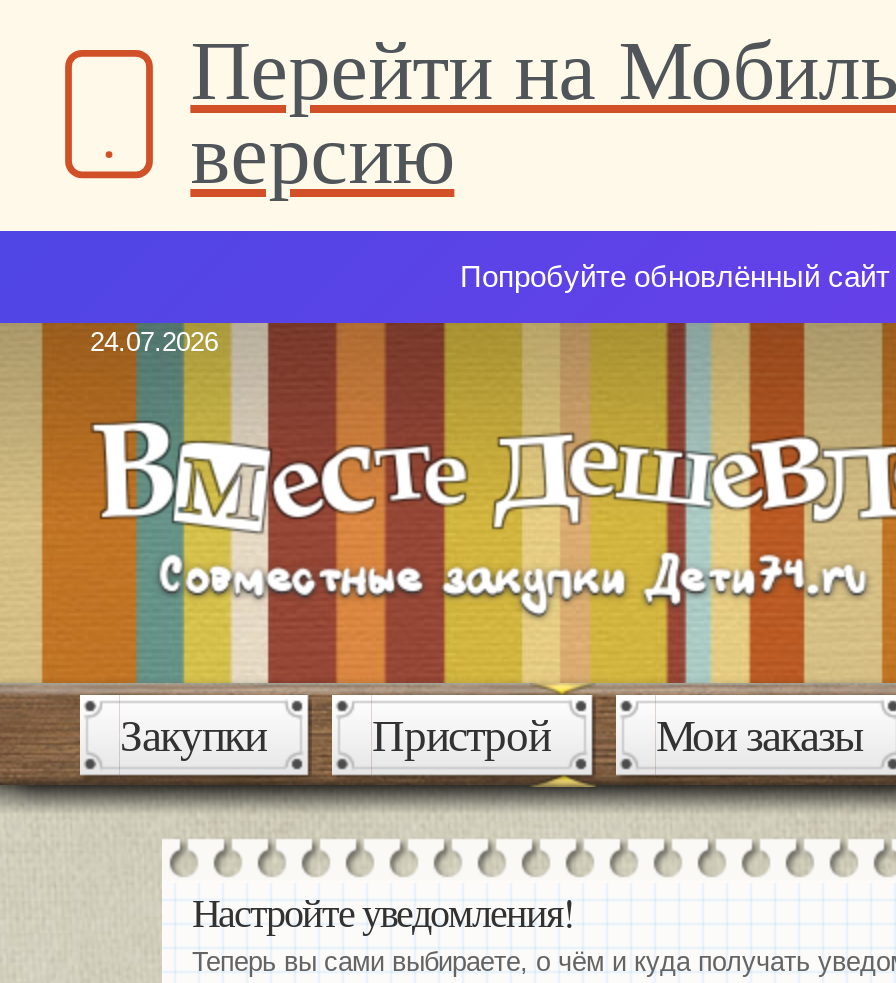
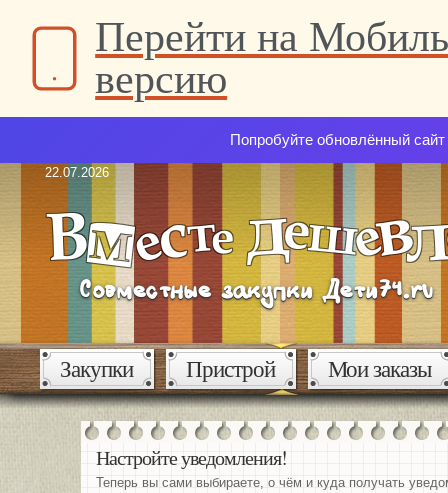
[90,327,218,357] 24.07.2026 -> [45,165,109,180] 22.07.2026

